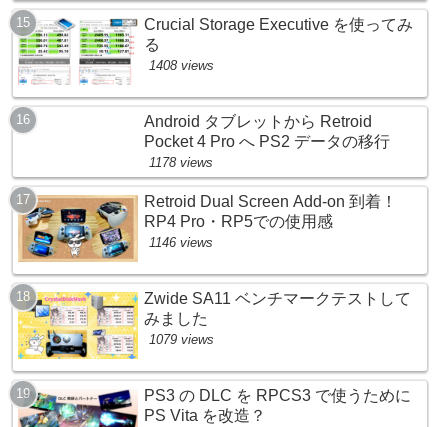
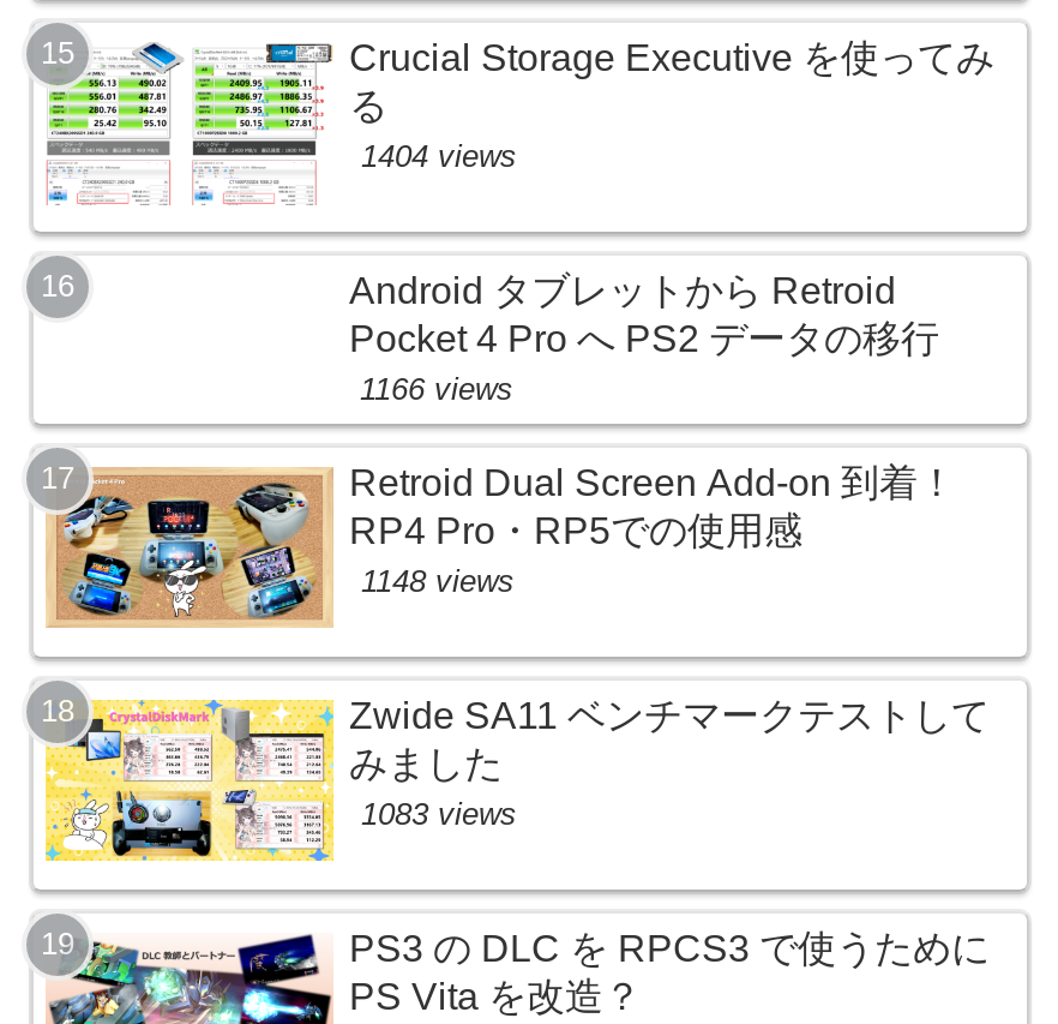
[149,58,214,73] 1408 views -> [361,139,517,175] 1404 views
[149,155,213,170] 1178 views -> [360,371,513,407] 1166 views
[149,235,213,250] 1146 views -> [361,564,515,600] 1148 views
[149,332,214,347] 1079 views -> [361,796,517,832] 1083 views

